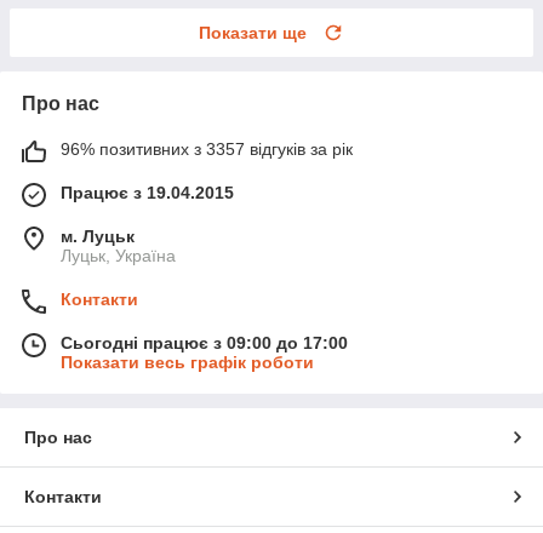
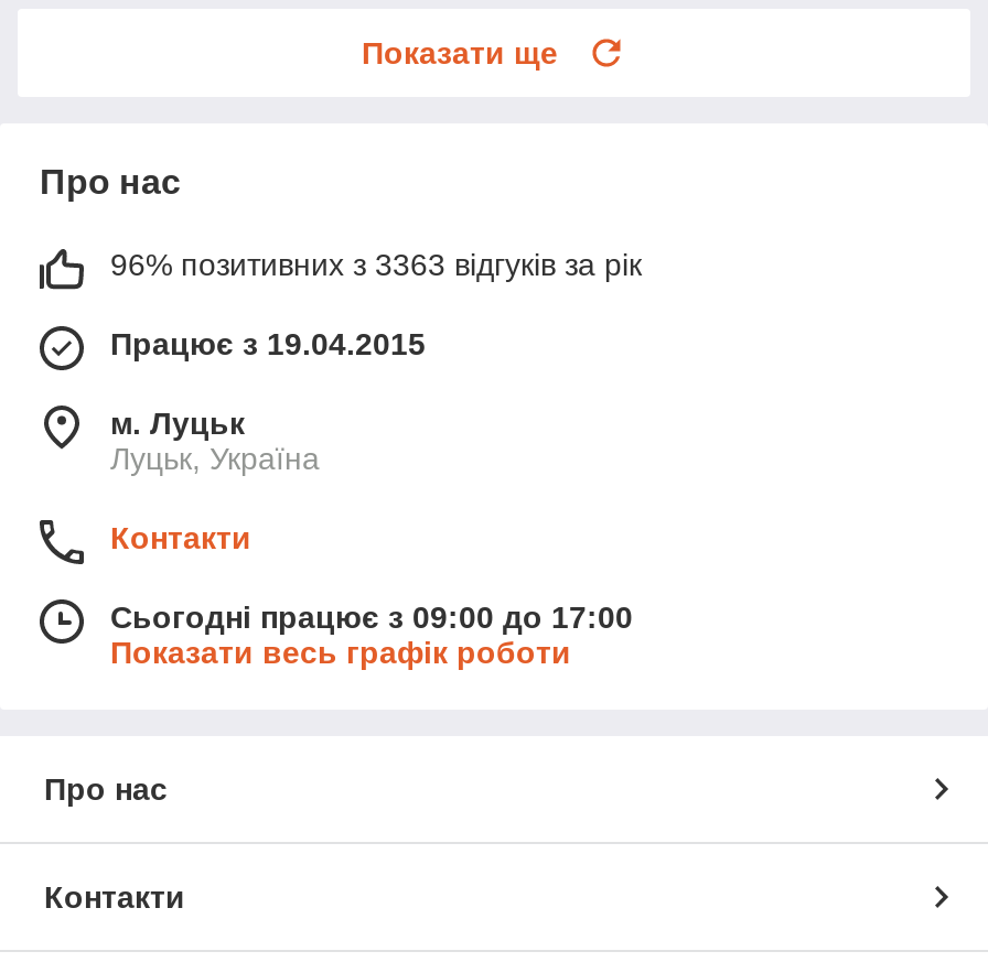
[61,139,353,158] 96% позитивних з 3357 відгуків за рік -> [110,246,642,282] 96% позитивних з 3363 відгуків за рік

